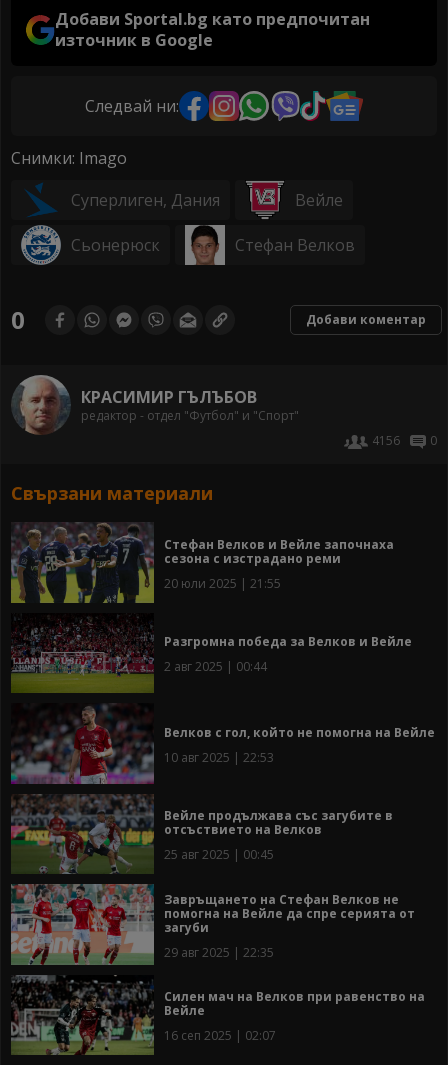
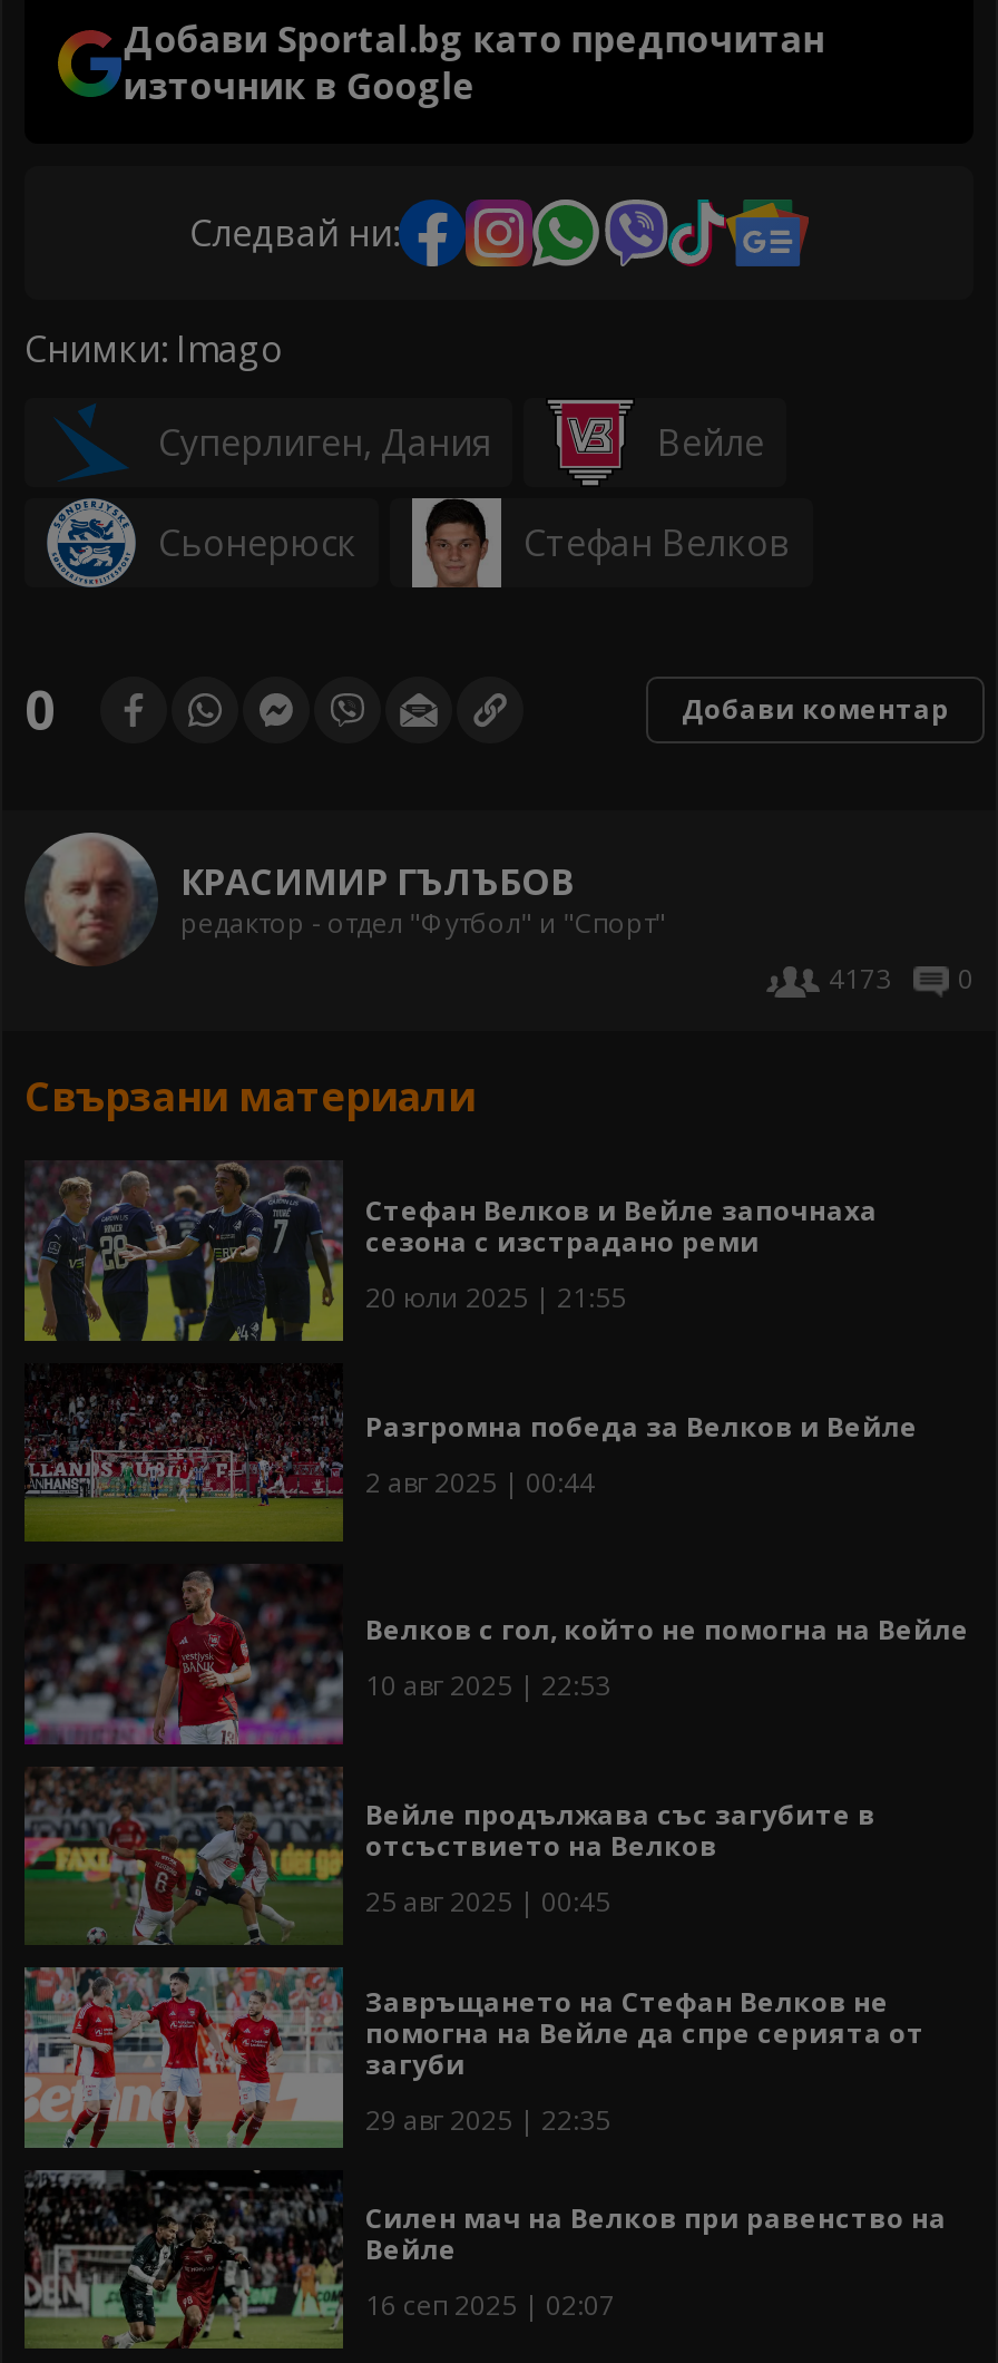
[372,432,437,449] 4156 0 -> [829,960,973,998] 4173 0

